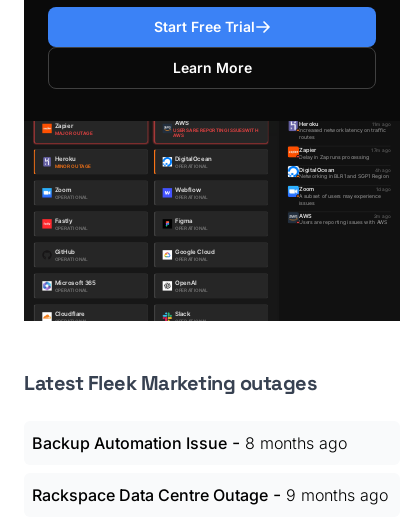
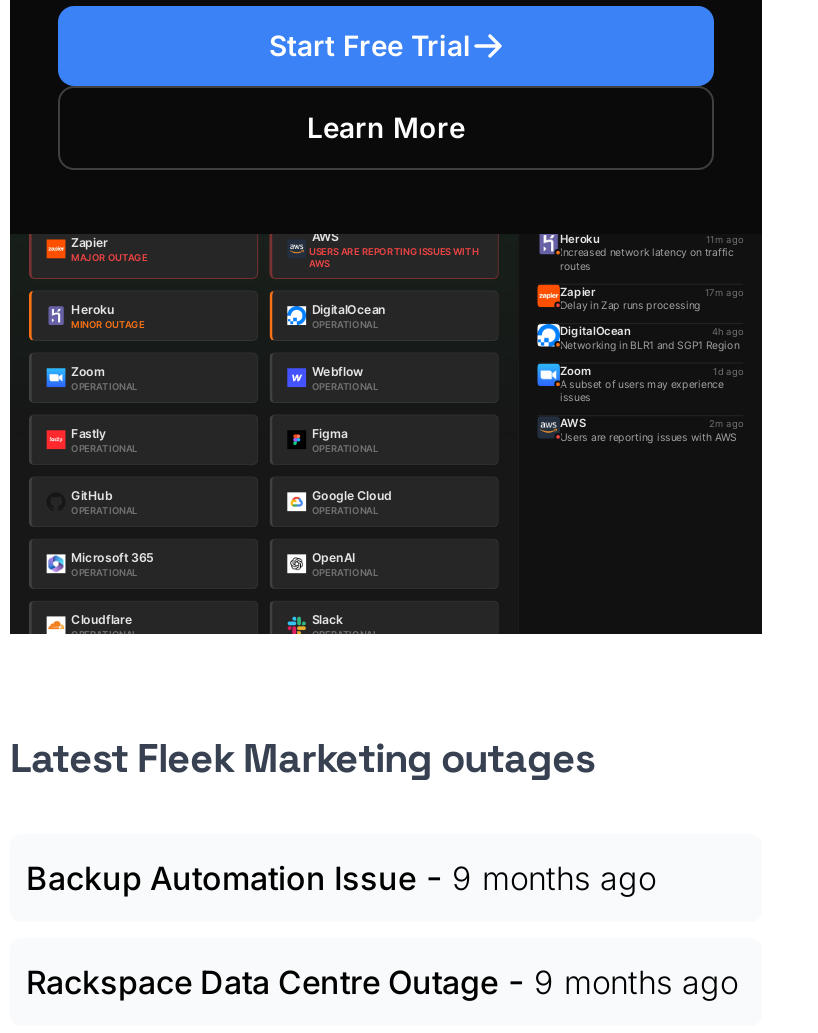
[32,432,347,453] Backup Automation Issue - 8 months ago -> [26,856,656,898] Backup Automation Issue - 9 months ago

